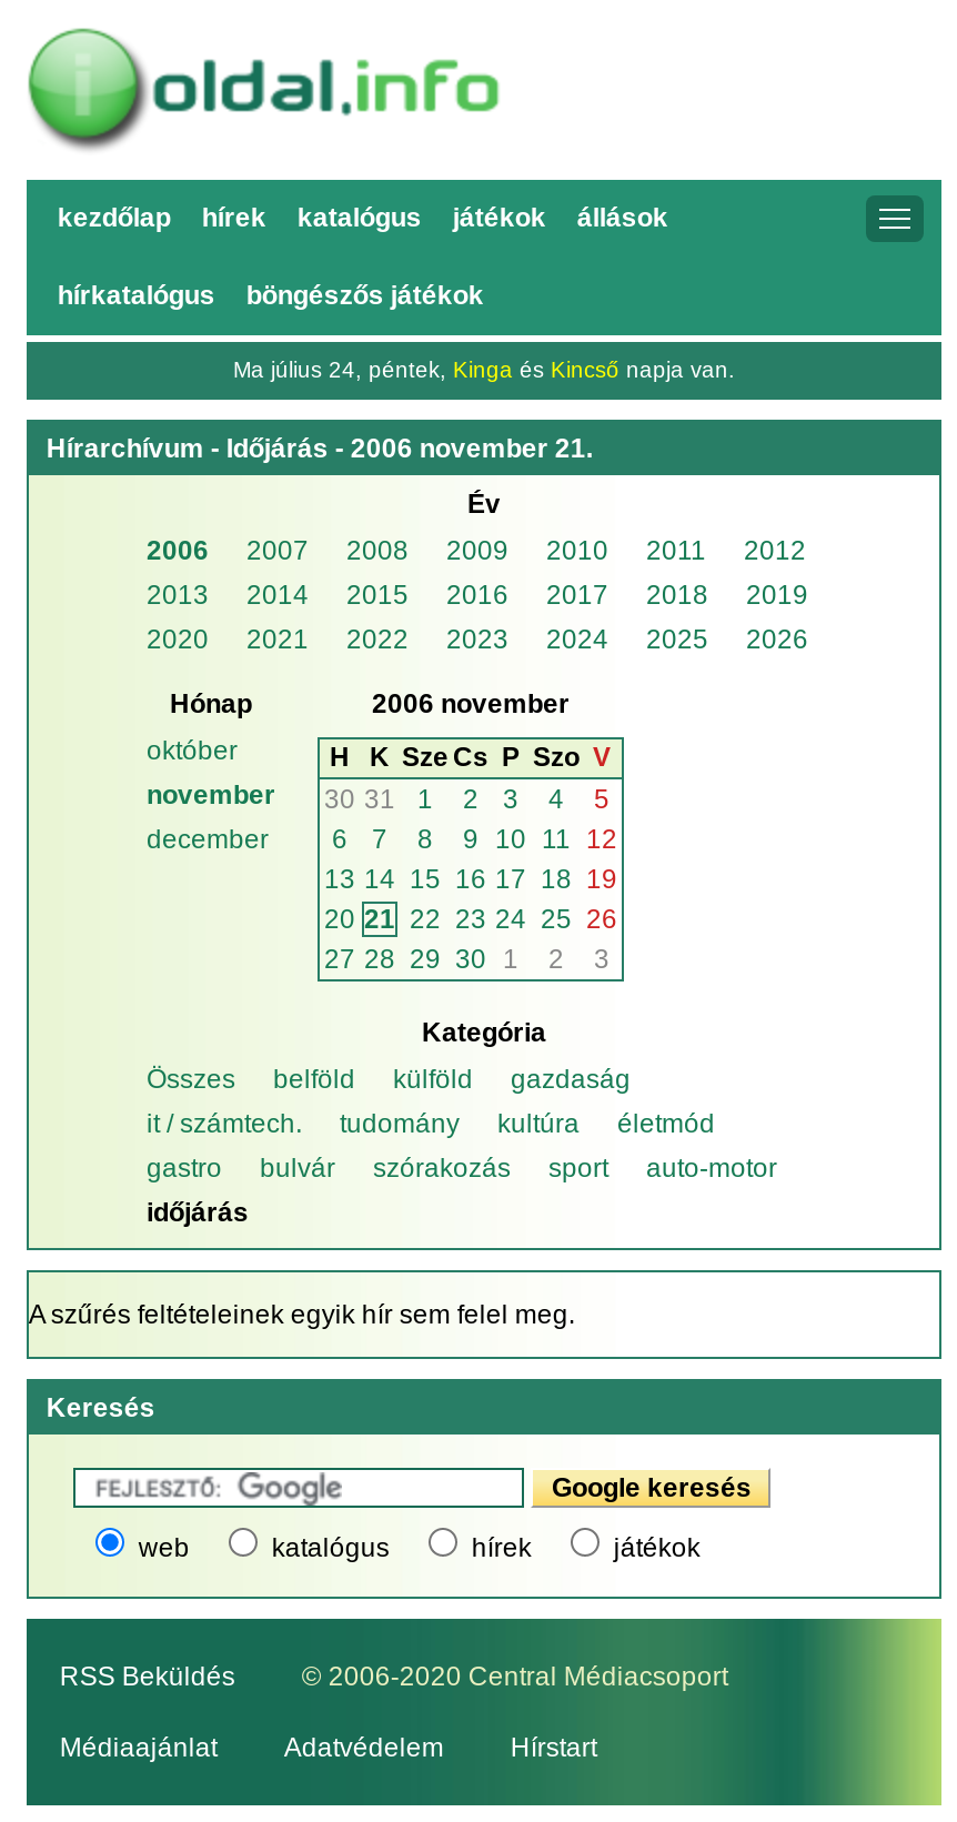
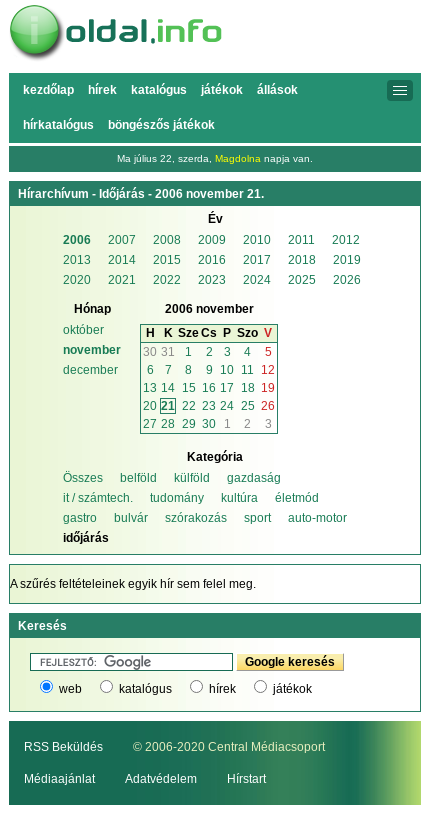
[233,358,735,382] Ma július 24, péntek, Kinga és Kincső napja van. -> [117,153,313,164] Ma július 22, szerda, Magdolna napja van.

